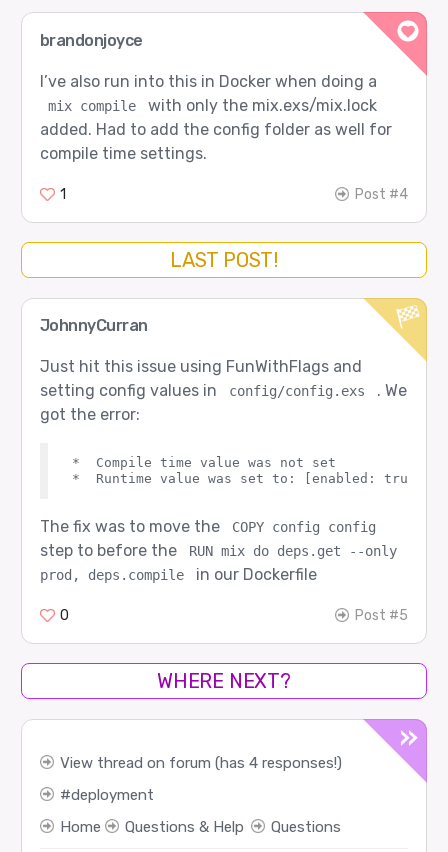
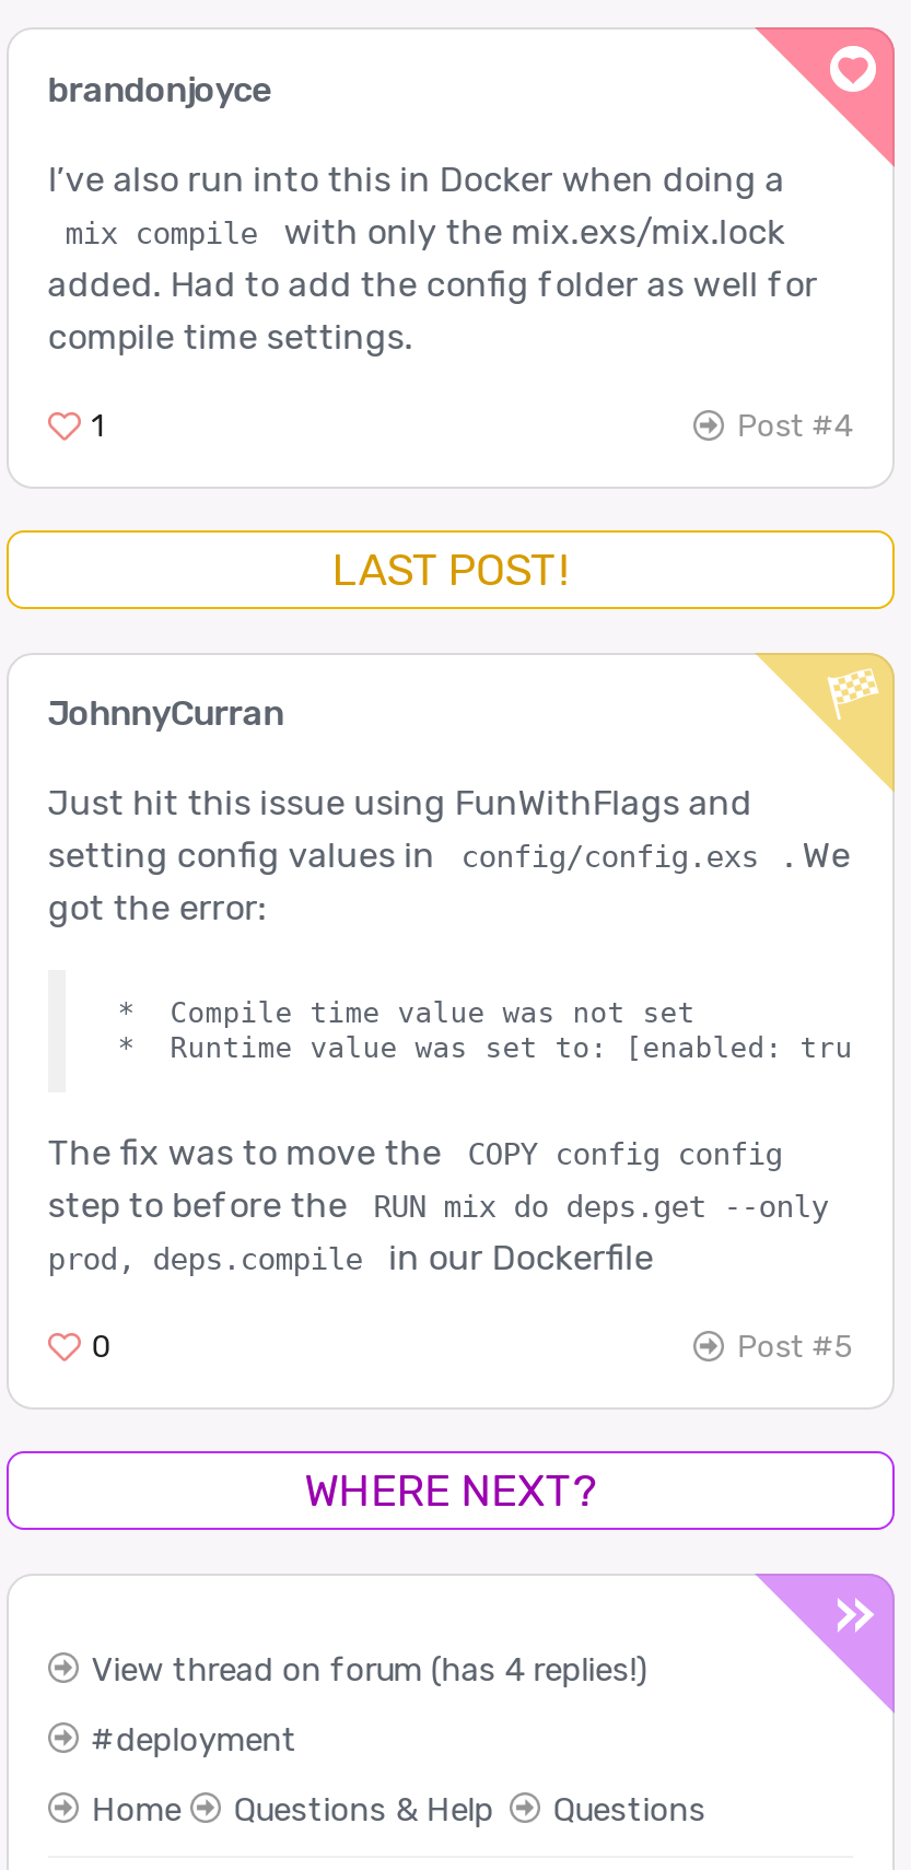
[60,754,342,772] View thread on forum (has 4 responses!) -> [91,1651,647,1691] View thread on forum (has 4 replies!)

